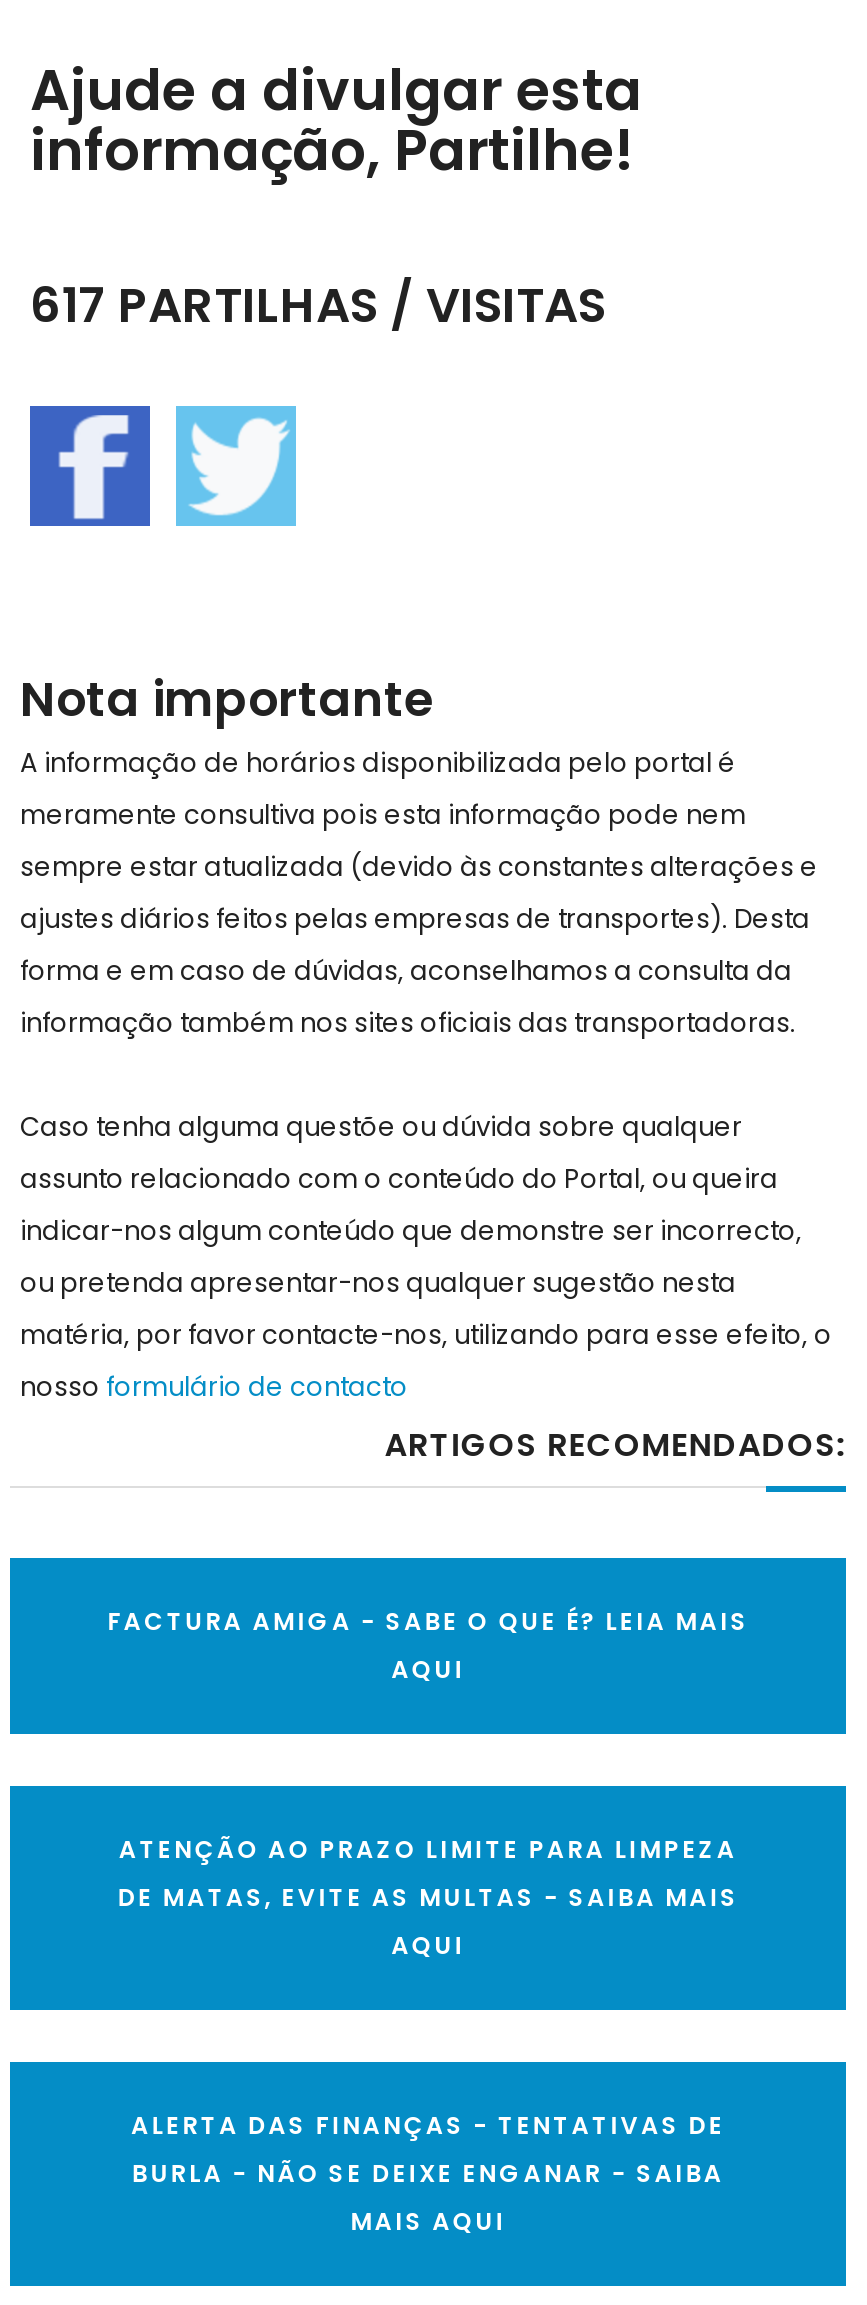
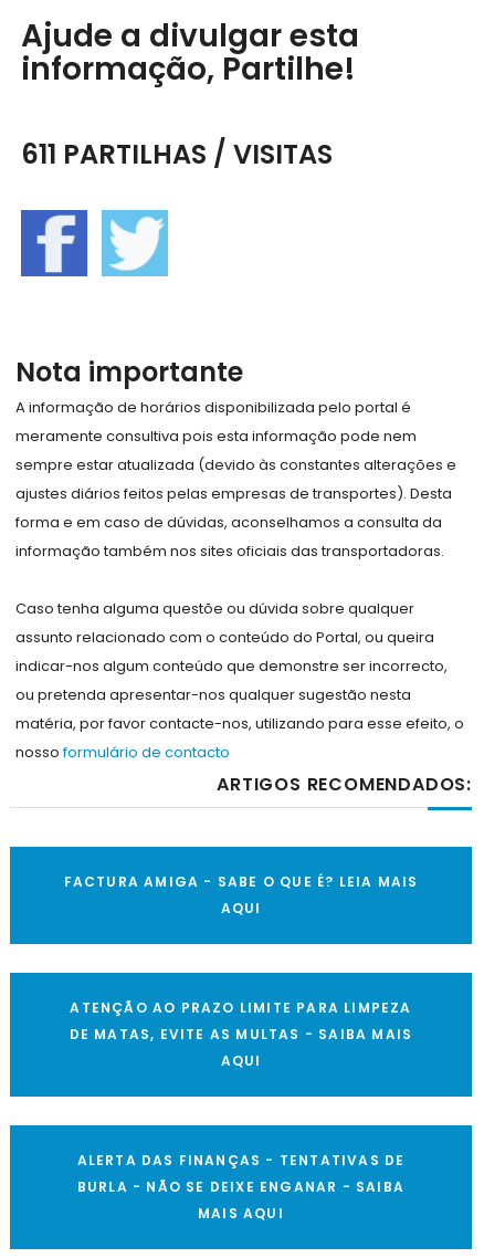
[30,272,606,338] 617 PARTILHAS / VISITAS -> [21,136,333,173] 611 PARTILHAS / VISITAS

